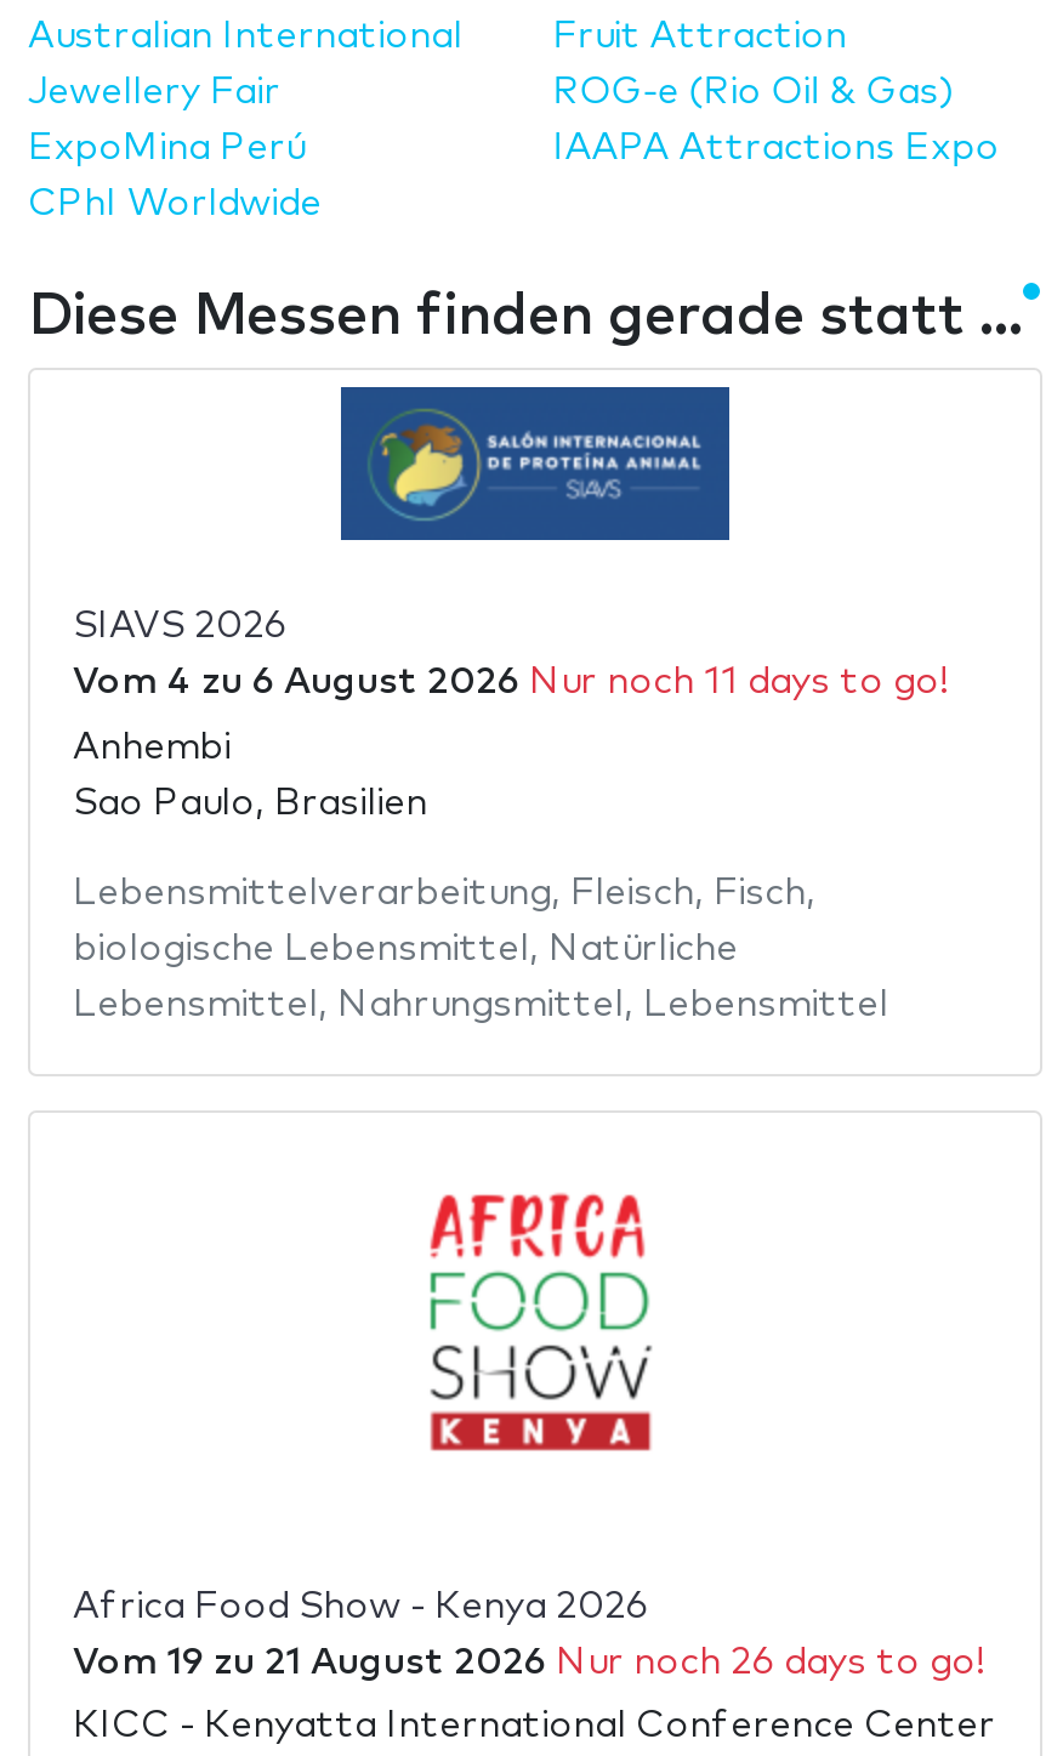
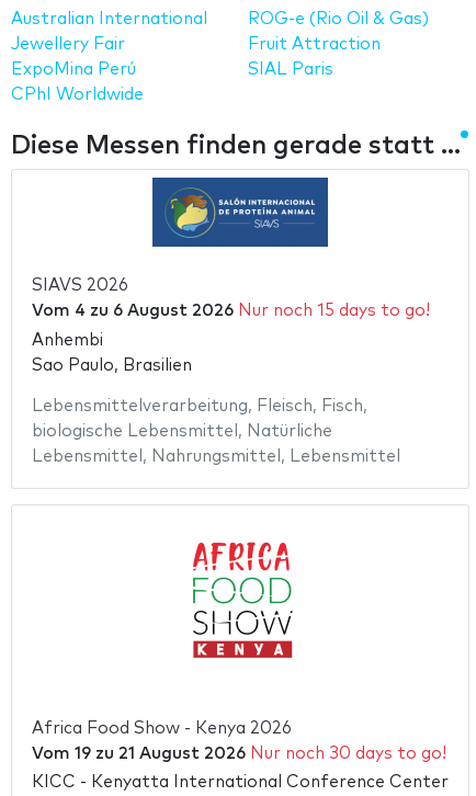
moved [553,17,847,54] -> [248,36,381,52]: Fruit Attraction
moved [553,73,953,109] -> [248,11,429,27]: ROG-e (Rio Oil & Gas)
[553,129,999,165] IAAPA Attractions Expo -> [248,61,334,77] SIAL Paris
[73,664,949,700] Vom 4 zu 6 August 2026 Nur noch 11 days to go! -> [31,303,429,319] Vom 4 zu 6 August 2026 Nur noch 15 days to go!
[73,1643,985,1680] Vom 19 zu 21 August 2026 Nur noch 26 days to go! -> [31,745,446,762] Vom 19 zu 21 August 2026 Nur noch 30 days to go!

